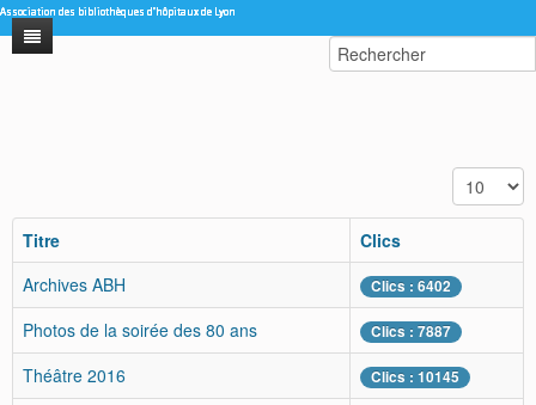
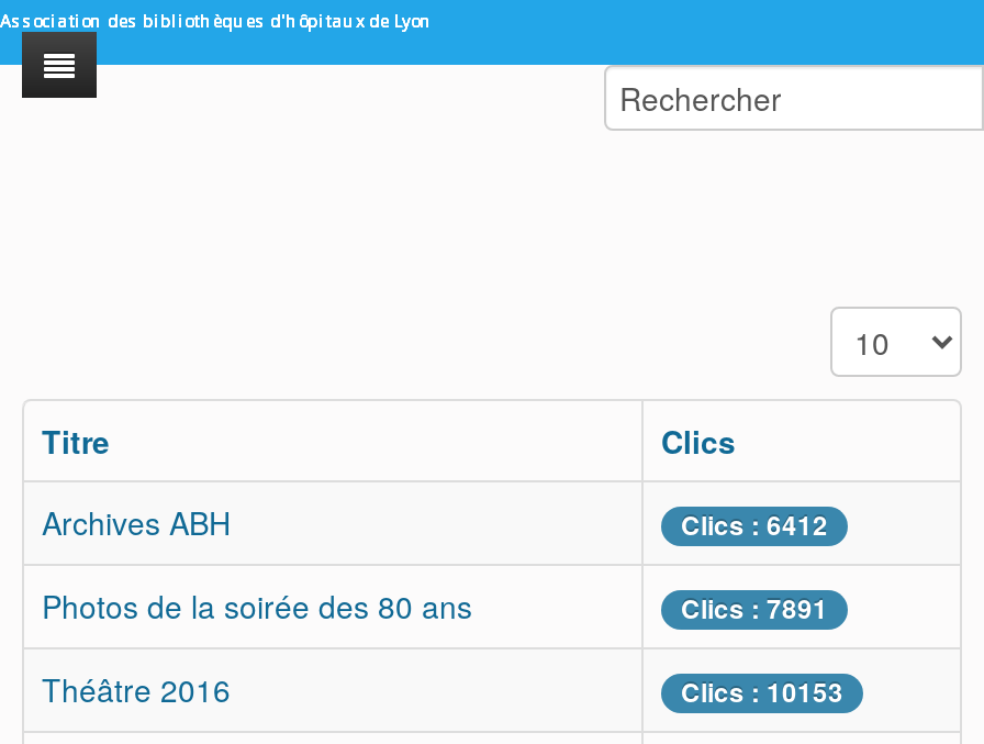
[371,276,451,296] Clics : 6402 -> [681,507,828,544] Clics : 6412
[371,321,451,342] Clics : 7887 -> [681,590,828,628] Clics : 7891
[371,367,459,387] Clics : 10145 -> [681,674,843,711] Clics : 10153

